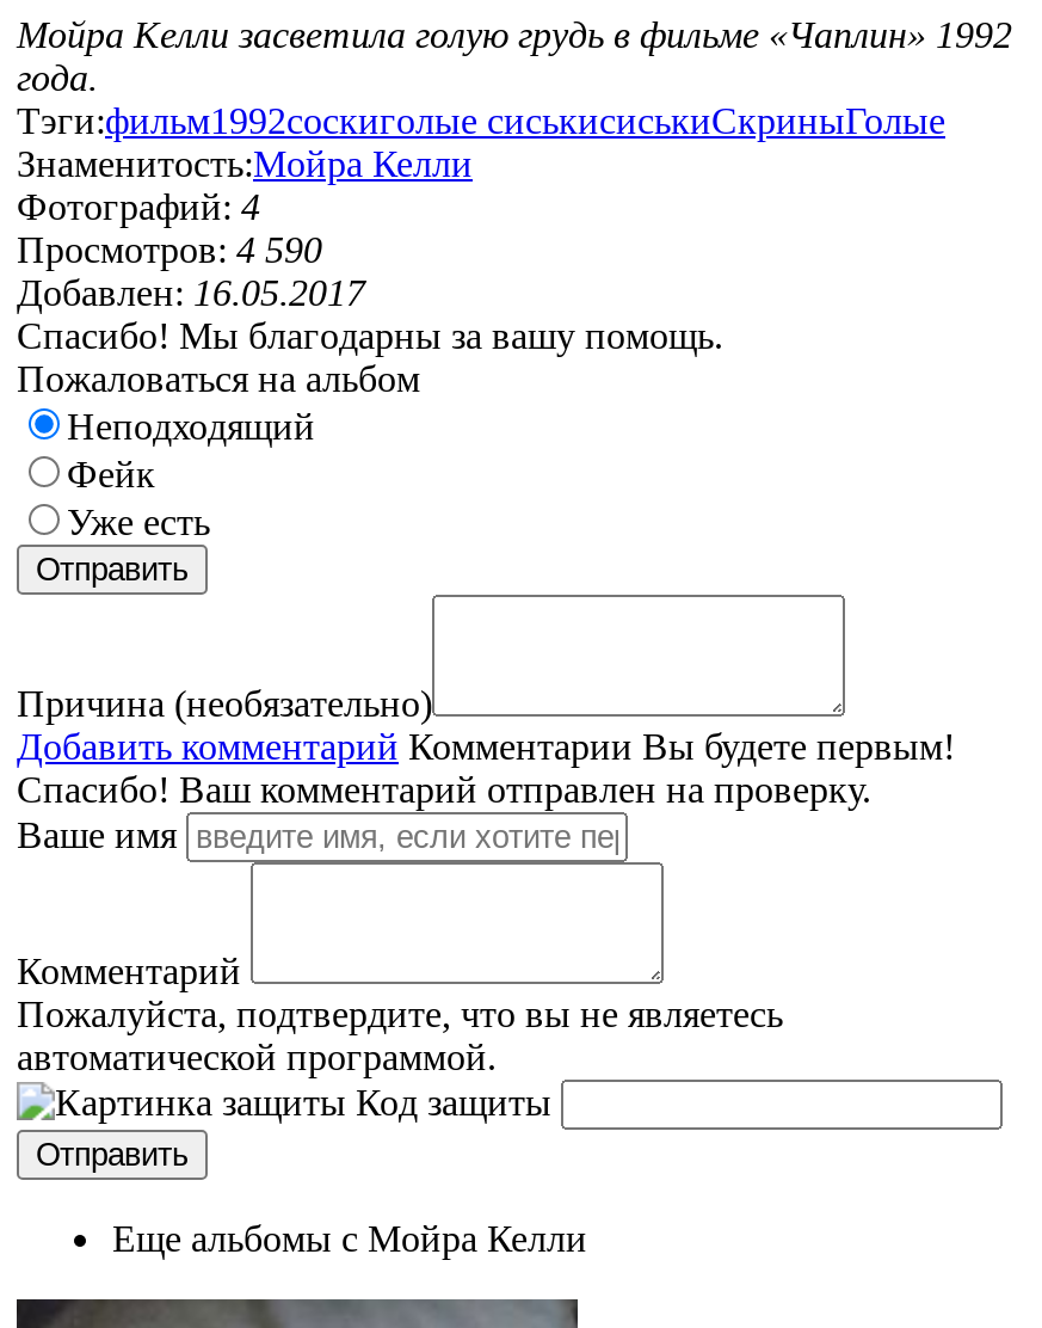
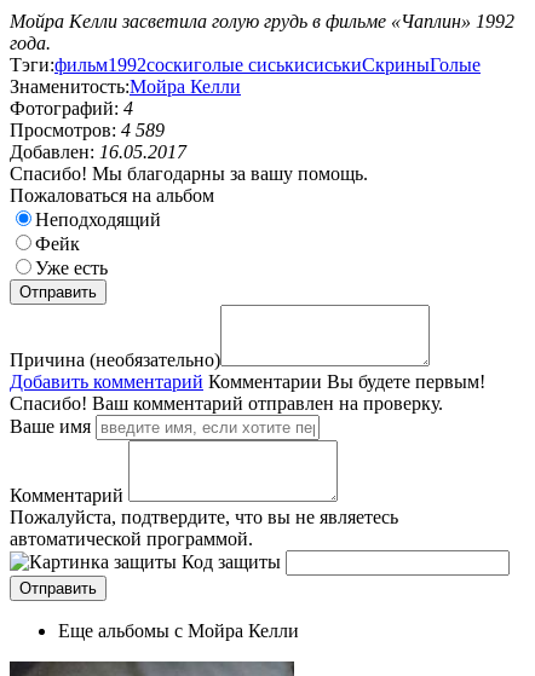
[17,229,322,270] Просмотров: 4 590 -> [10,120,165,140] Просмотров: 4 589

